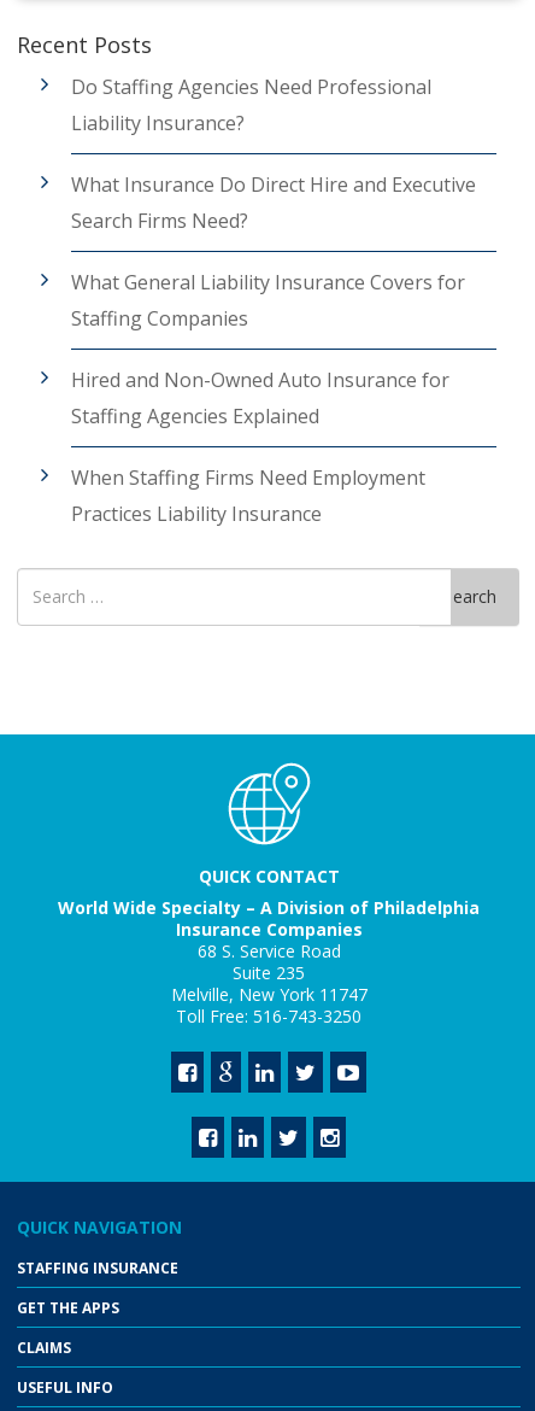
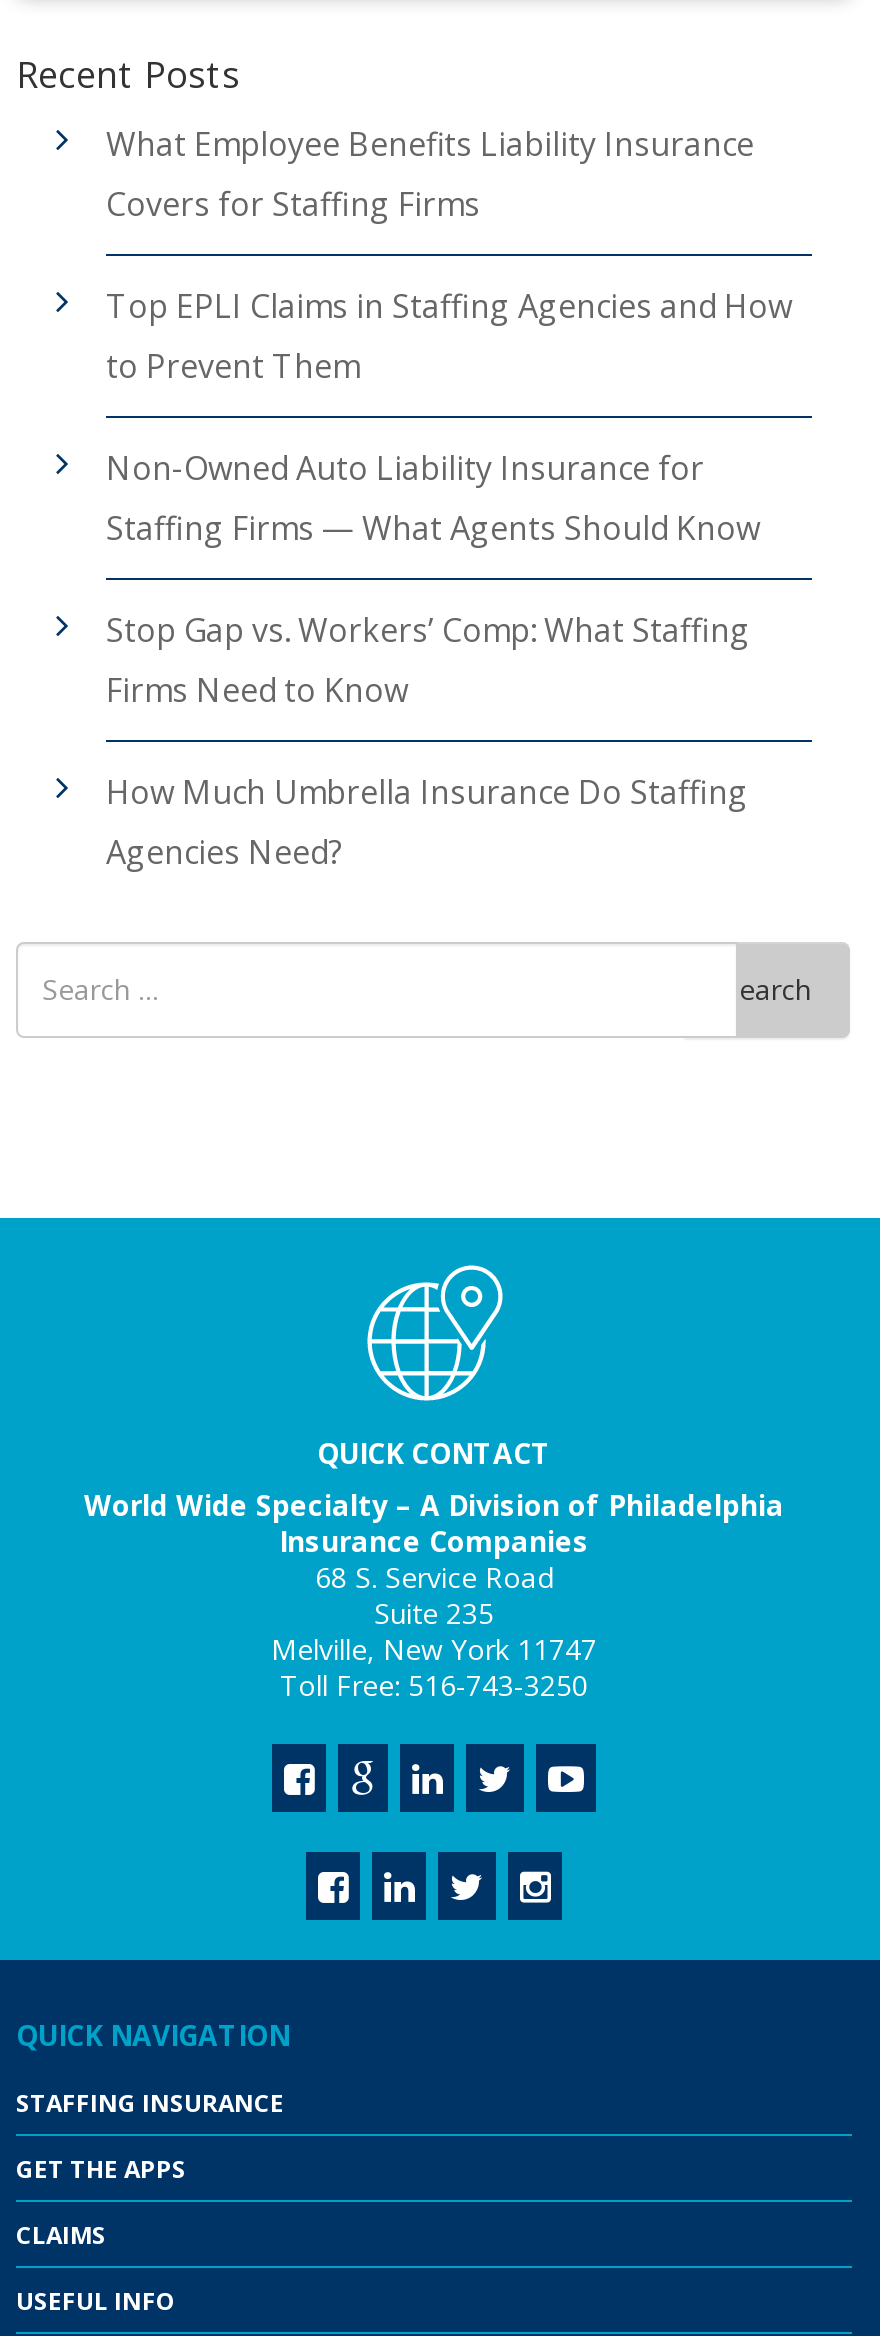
[71,73,431,136] Do Staffing Agencies Need Professional | Liability Insurance? -> [106,122,754,226] What Employee Benefits Liability Insurance | Covers for Staffing Firms
[71,171,476,234] What Insurance Do Direct Hire and Executive | Search Firms Need? -> [106,284,792,388] Top EPLI Claims in Staffing Agencies and How | to Prevent Them
[71,269,465,331] What General Liability Insurance Covers for | Staffing Companies -> [106,446,760,550] Non-Owned Auto Liability Insurance for | Staffing Firms — What Agents Should Know
[71,366,449,429] Hired and Non-Owned Auto Insurance for | Staffing Agencies Explained -> [106,608,750,712] Stop Gap vs. Workers’ Comp: What Staffing | Firms Need to Know
[71,464,425,527] When Staffing Firms Need Employment | Practices Liability Insurance -> [106,770,748,874] How Much Umbrella Insurance Do Staffing | Agencies Need?

